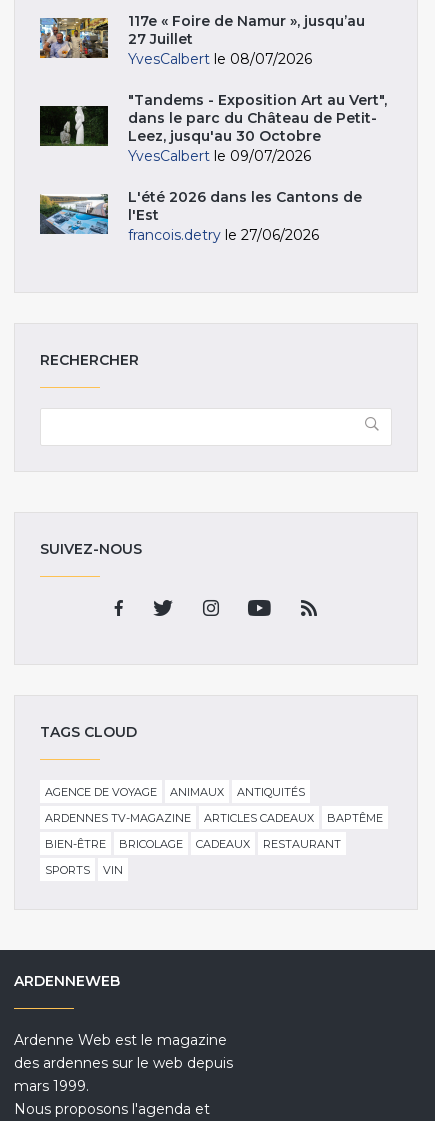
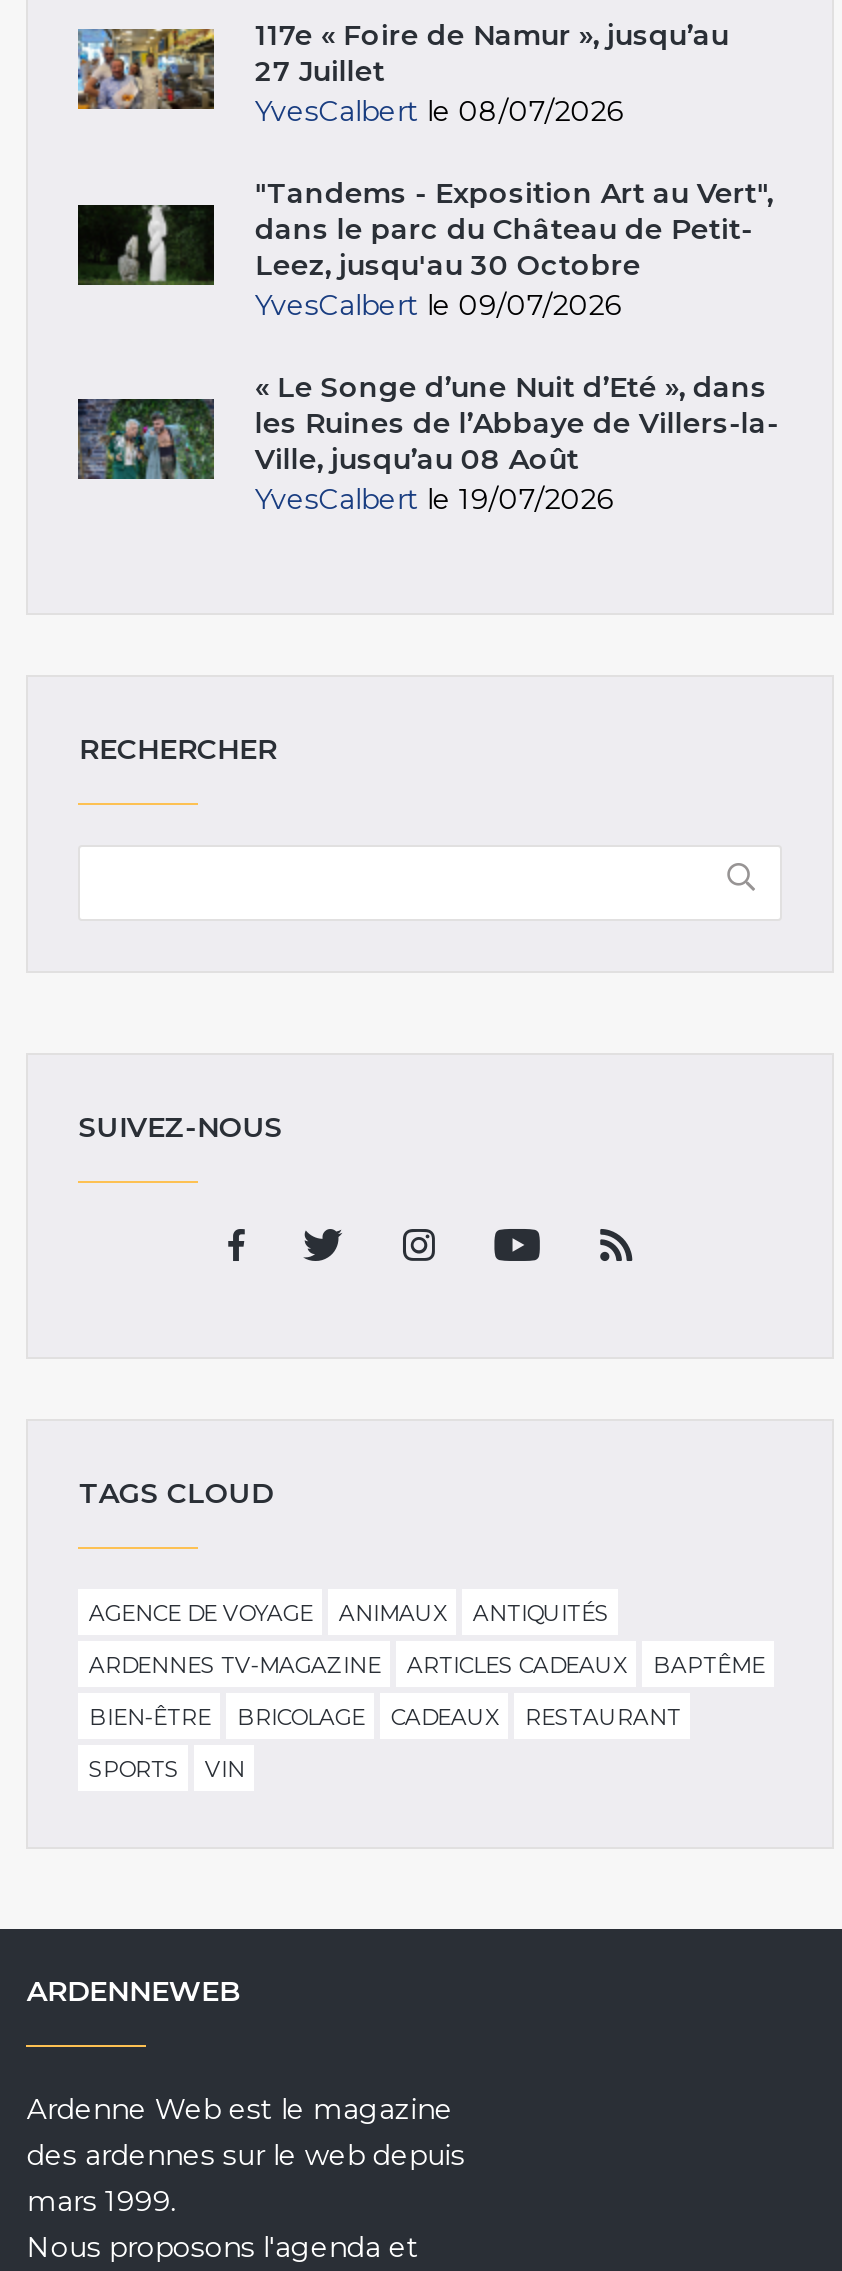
[39,188,362,244] [image] | L'été 2026 dans les Cantons de | l'Est | francois.detry le 27/06/2026 -> [78,369,779,517] [image] | « Le Songe d’une Nuit d’Eté », dans | les Ruines de l’Abbaye de Villers-la- | Ville, jusqu’au 08 Août | YvesCalbert le 19/07/2026

